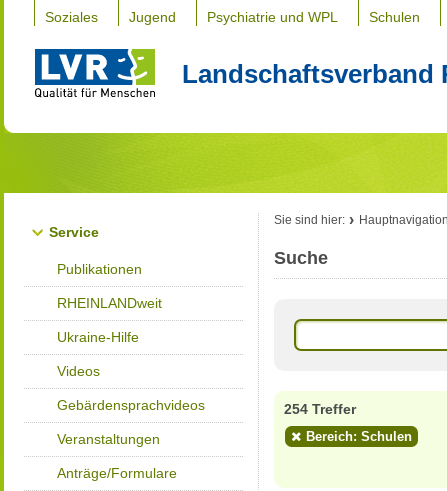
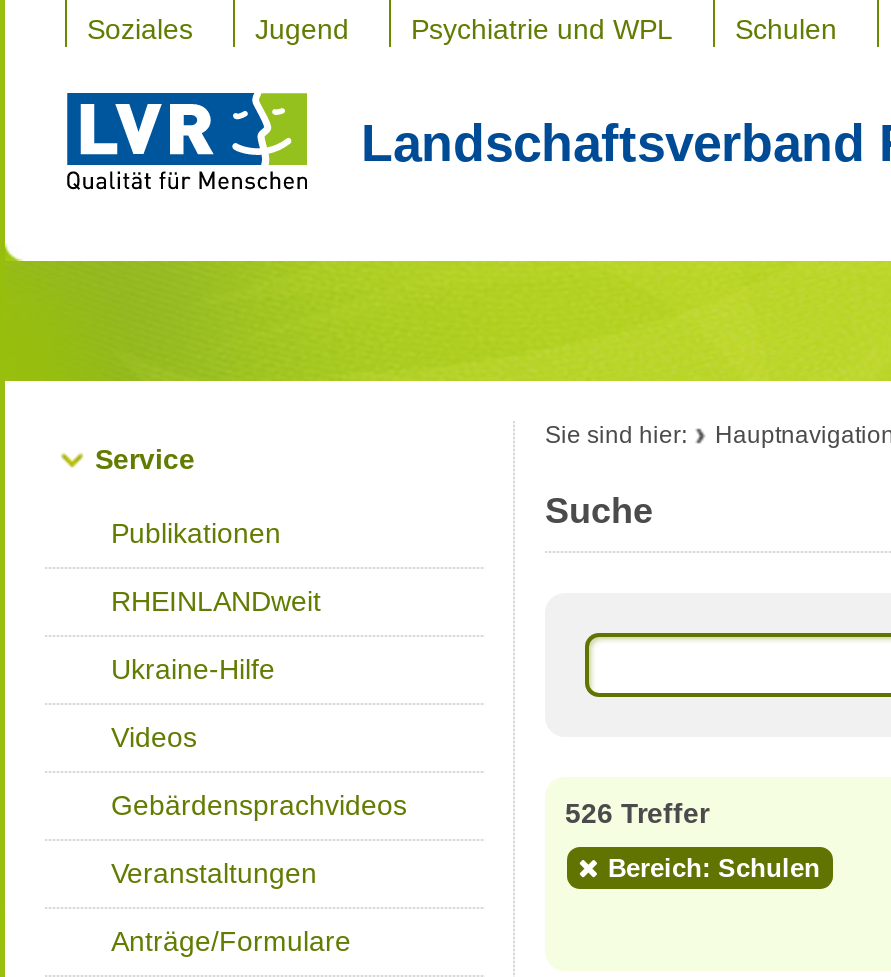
[284,401,356,417] 254 Treffer -> [565,797,709,829] 526 Treffer

